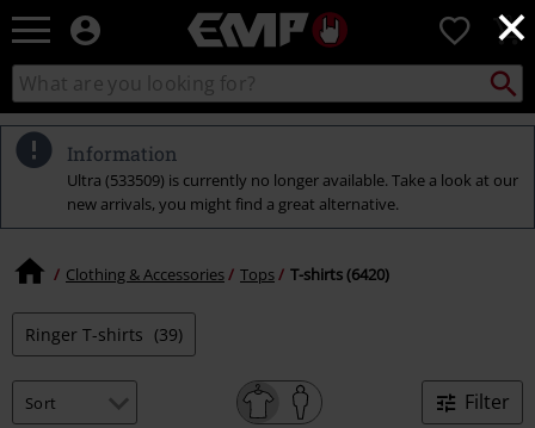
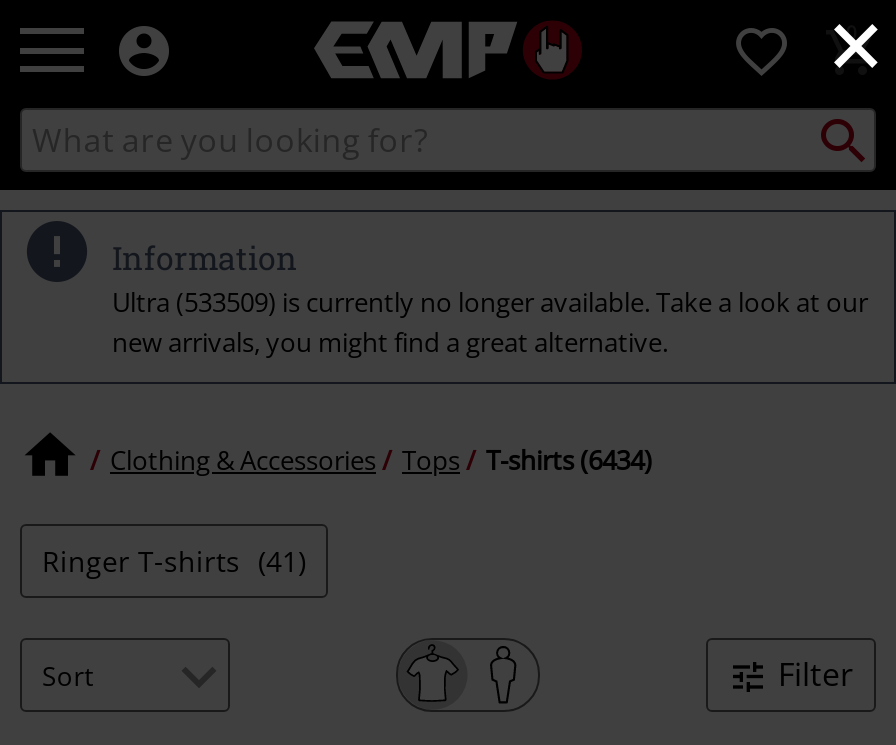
[66,263,389,284] Clothing & Accessories Tops T-shirts (6420) -> [110,441,652,477] Clothing & Accessories Tops T-shirts (6434)
[25,323,183,346] Ringer T-shirts (39) -> [42,542,306,580] Ringer T-shirts (41)

